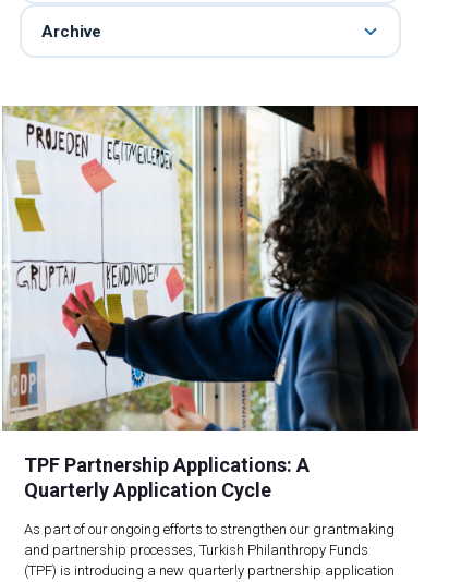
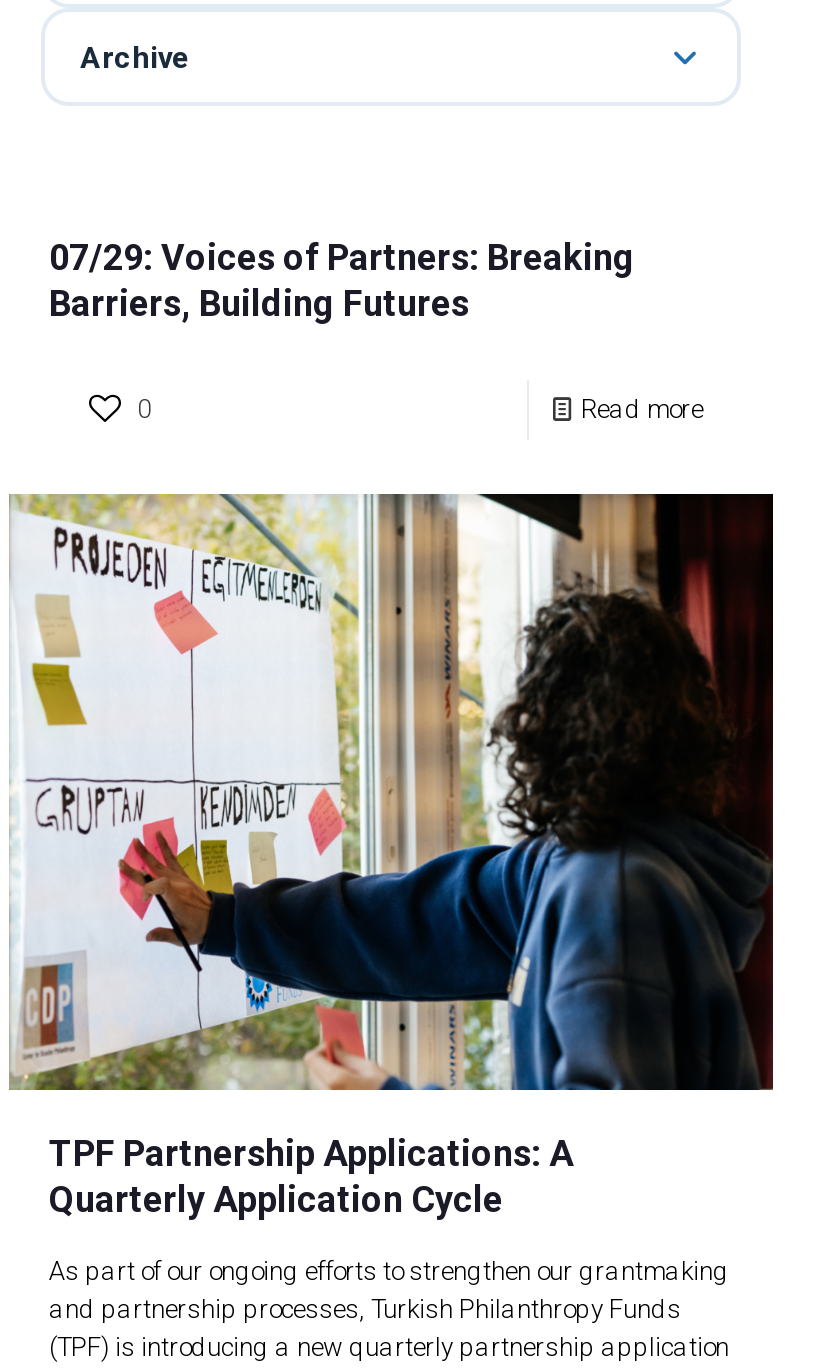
none -> [49,236,703,424] 07/29: Voices of Partners: Breaking | Barriers, Building Futures | 0 | Read more

